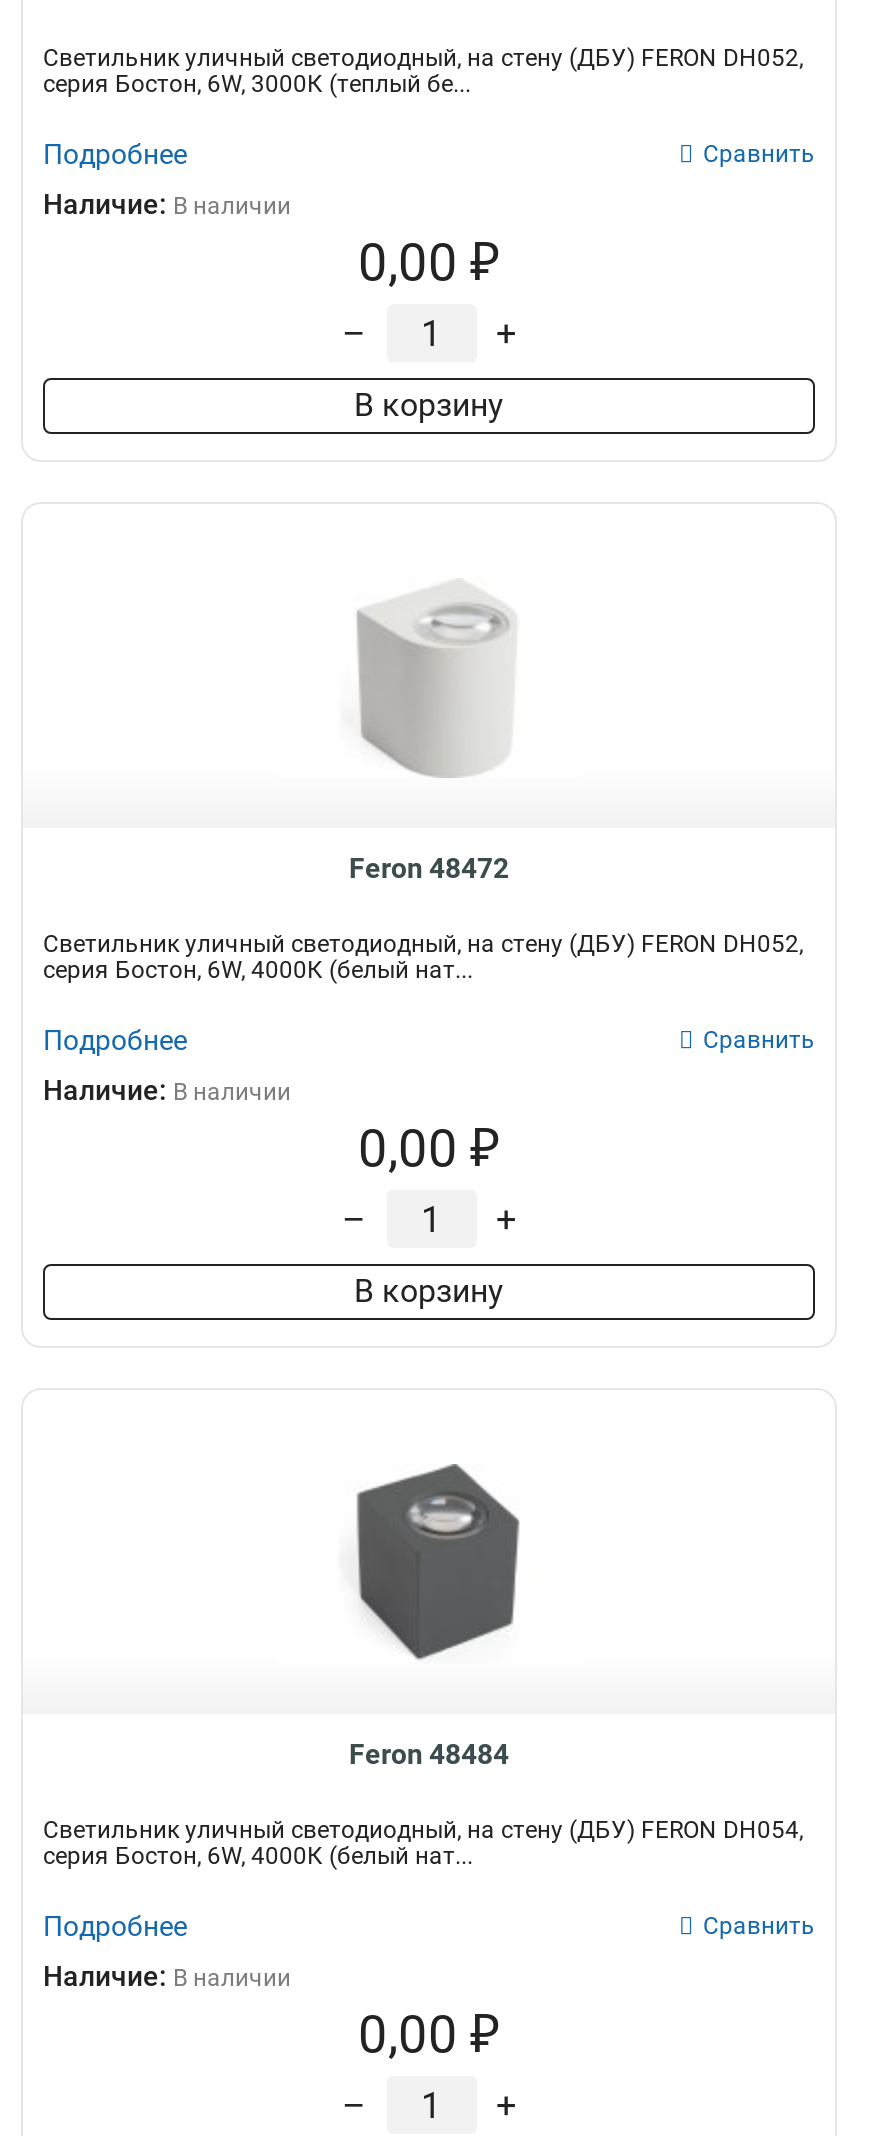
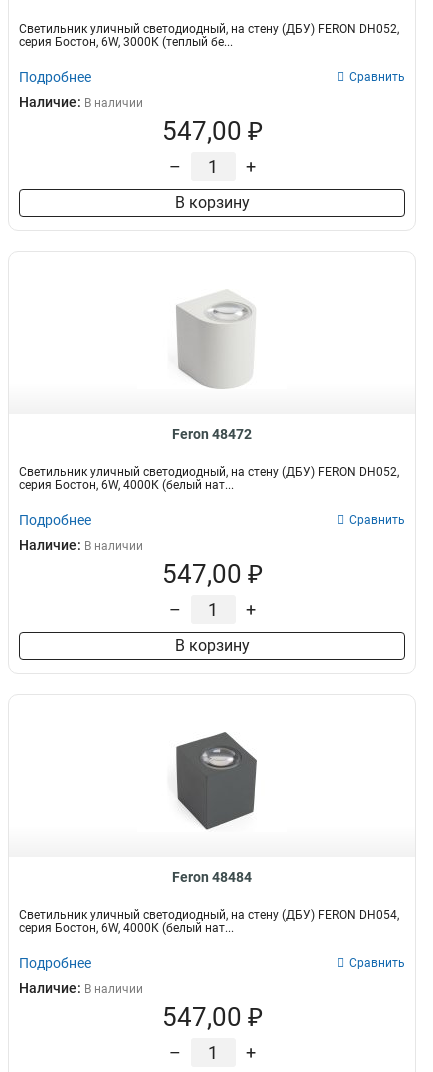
[358,232,500,292] 0,00 ₽ -> [161,116,262,146] 547,00 ₽
[358,1118,500,1178] 0,00 ₽ -> [161,559,262,589] 547,00 ₽
[358,2004,500,2064] 0,00 ₽ -> [161,1002,262,1032] 547,00 ₽

